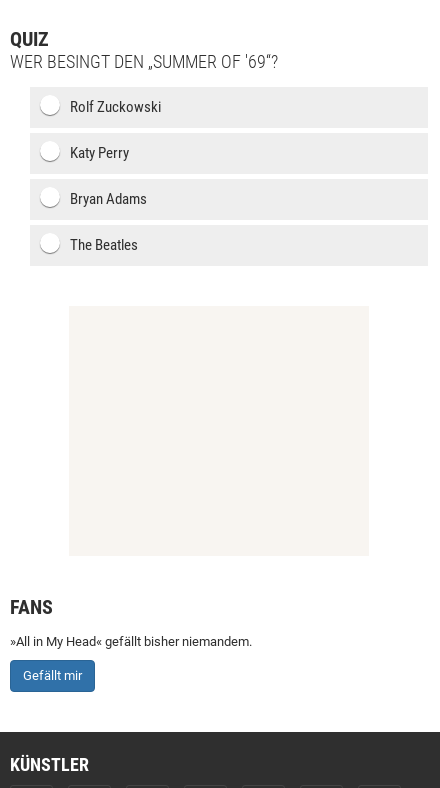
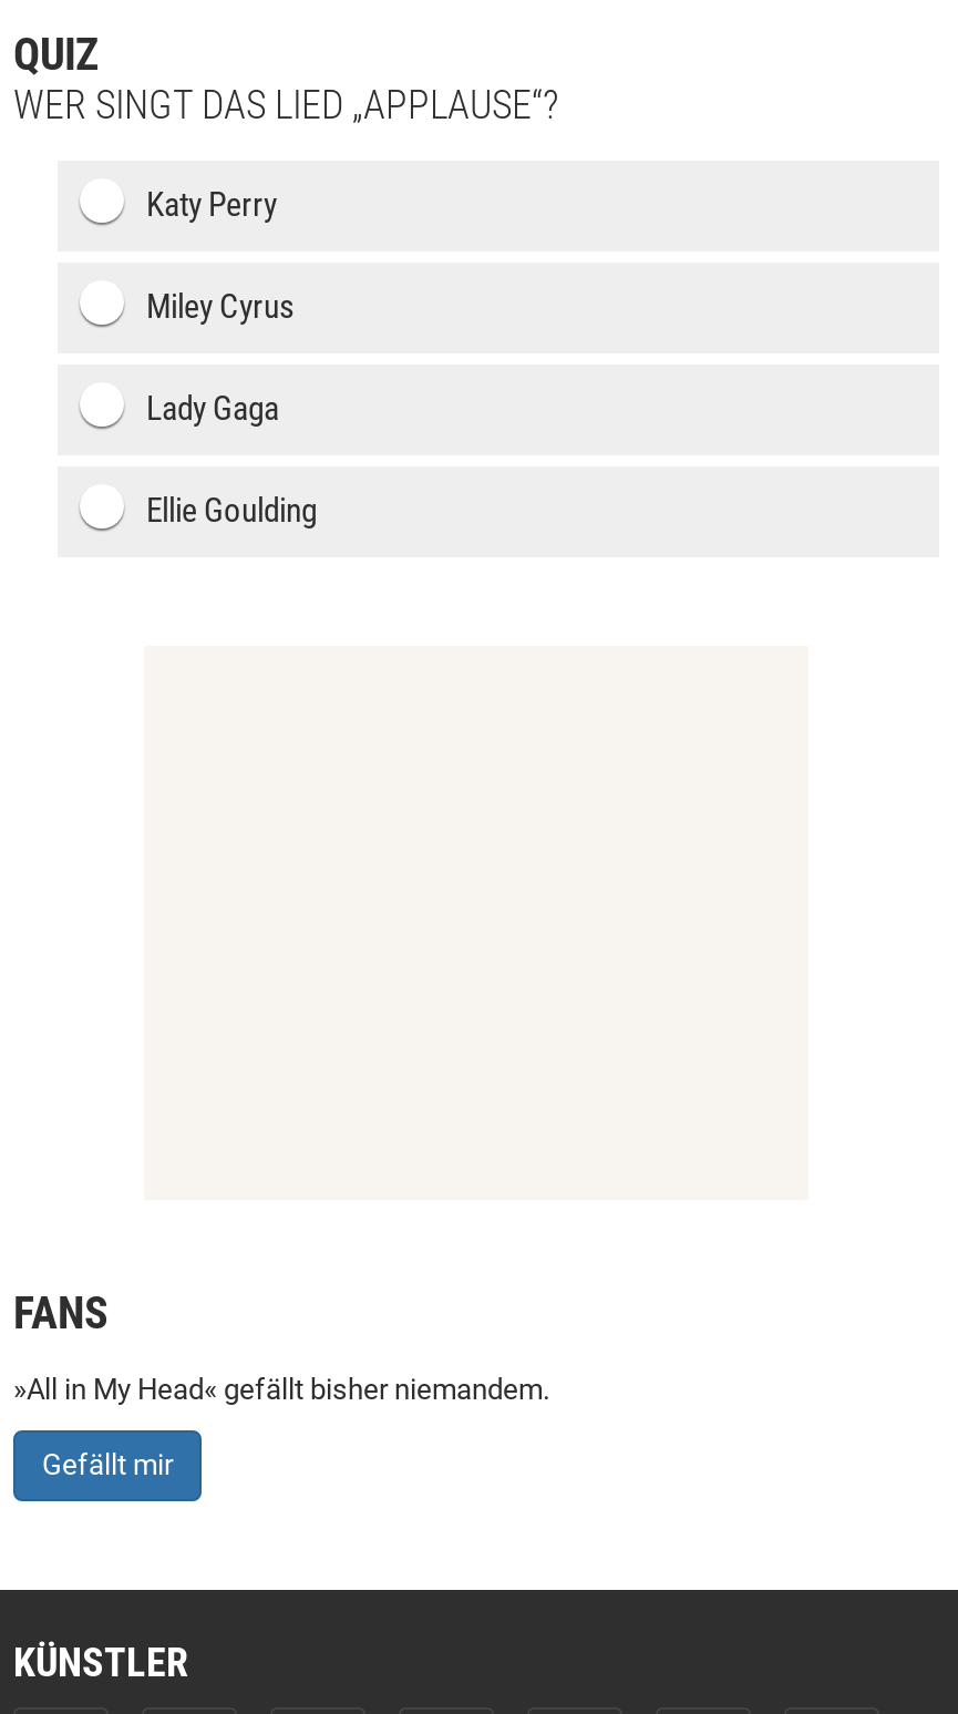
[10,51,278,116] WER BESINGT DEN „SUMMER OF '69“? | Rolf Zuckowski -> [13,81,558,127] WER SINGT DAS LIED „APPLAUSE“?
moved [70,144,129,162] -> [146,185,277,225]: Katy Perry
[70,190,147,254] Bryan Adams | The Beatles -> [146,287,317,531] Miley Cyrus | Lady Gaga | Ellie Goulding

